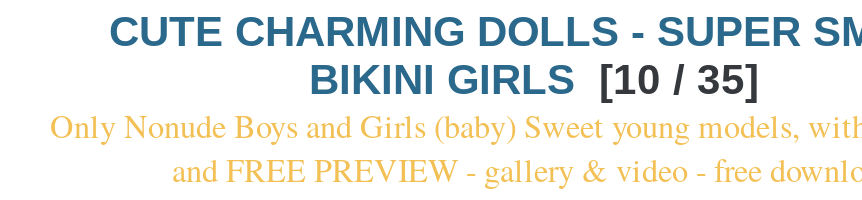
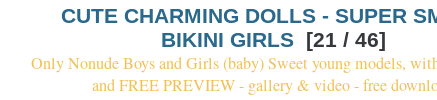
[309,56,759,102] BIKINI GIRLS [10 / 35] -> [160,28,385,51] BIKINI GIRLS [21 / 46]

